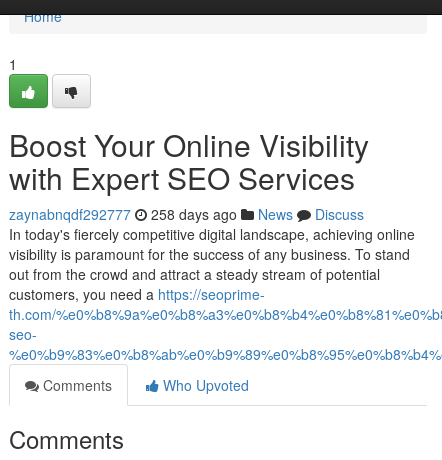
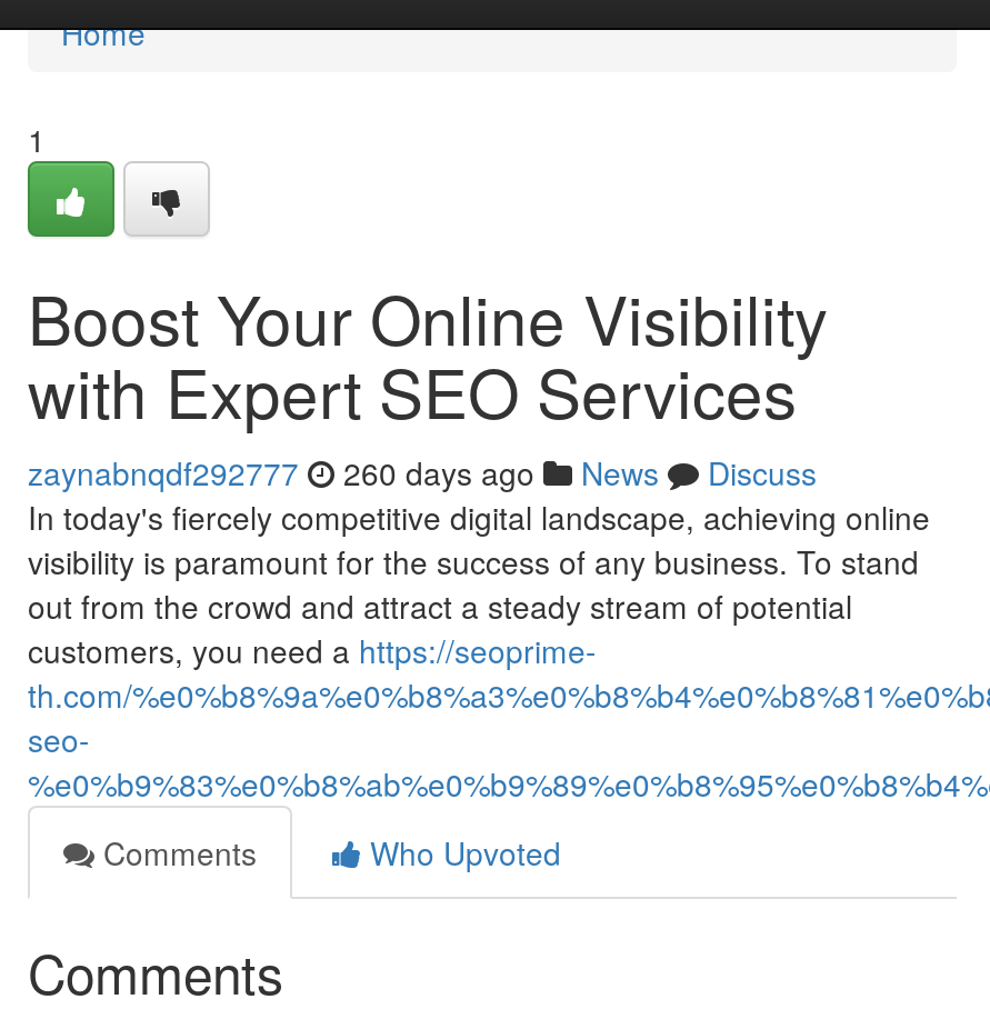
[9,204,364,224] zaynabnqdf292777 258 days ago News Discuss -> [28,450,817,494] zaynabnqdf292777 260 days ago News Discuss

